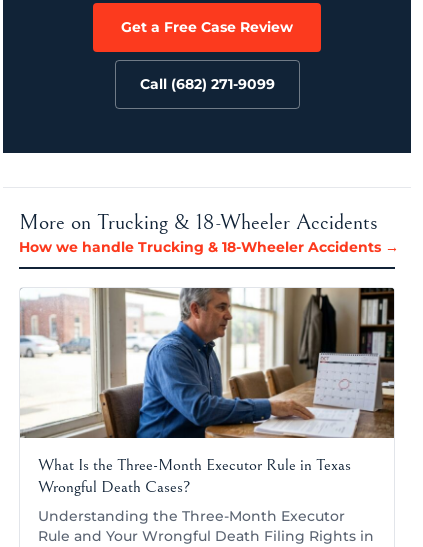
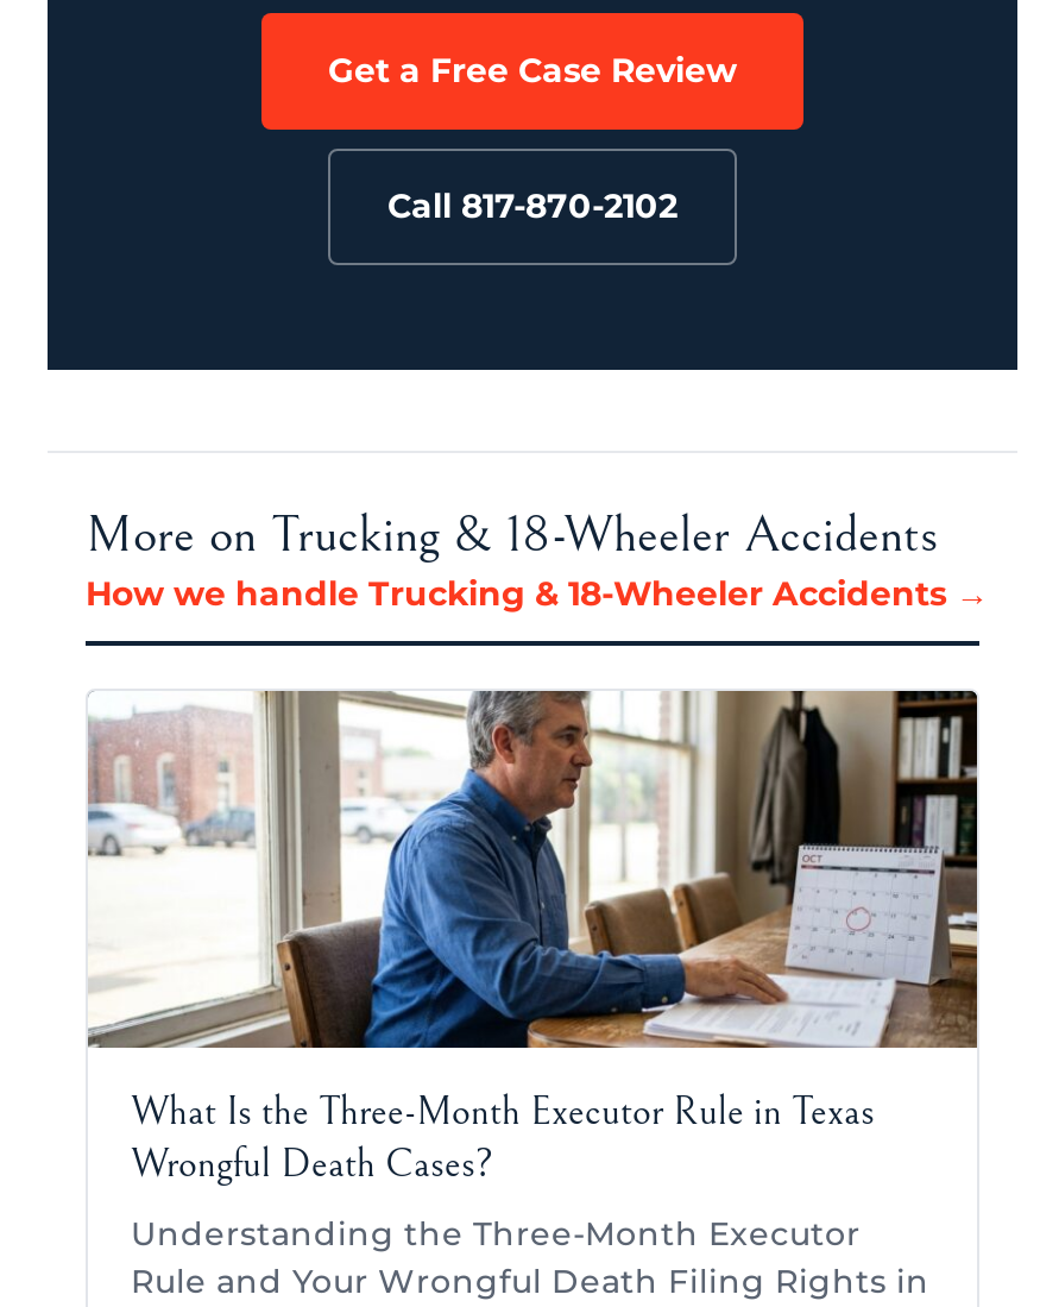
[139,75,274,93] Call (682) 271-9099 -> [387,184,677,227] Call 817-870-2102

